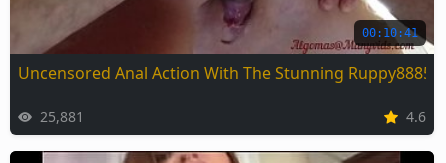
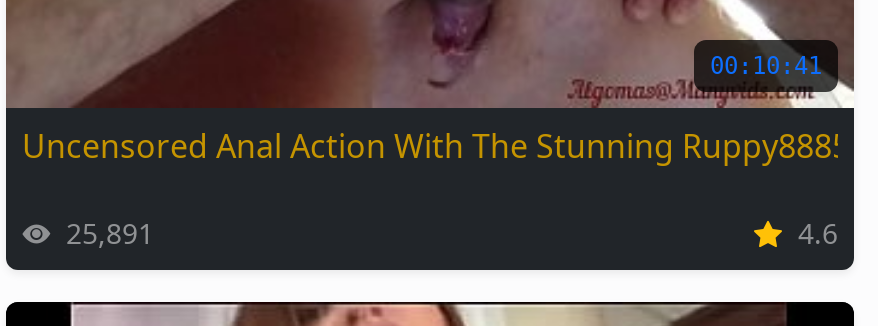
[36,107,84,126] 25,881 -> [58,214,154,252] 25,891

